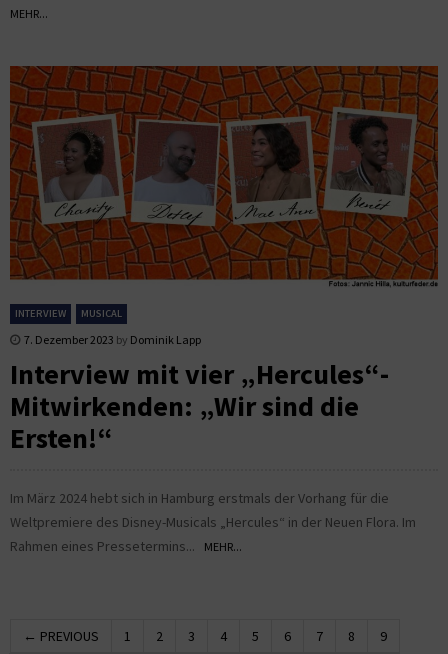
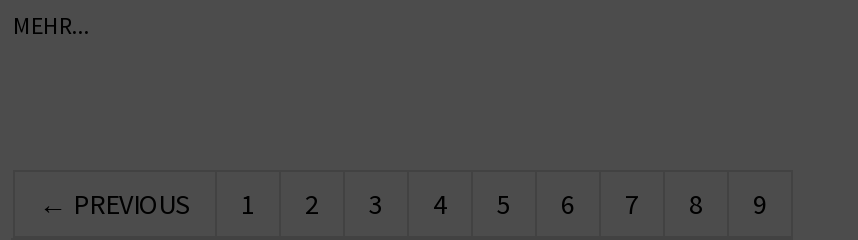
[9,65,439,555] [image] | INTERVIEW | MUSICAL | 7. Dezember 2023 by Dominik Lapp | Interview mit vier „Hercules“- | Mitwirkenden: „Wir sind die | Ersten!“ | Im März 2024 hebt sich in Hamburg erstmals der Vorhang für die | Weltpremiere des Disney-Musicals „Hercules“ in der Neuen Flora. Im | Rahmen eines Pressetermins... MEHR... -> none

